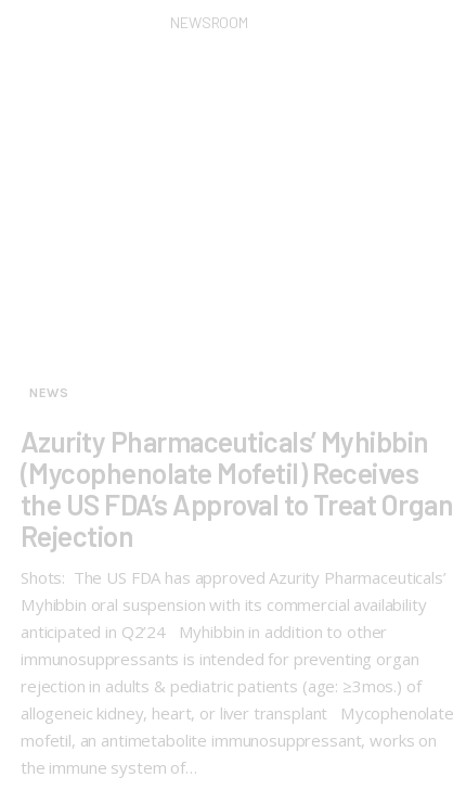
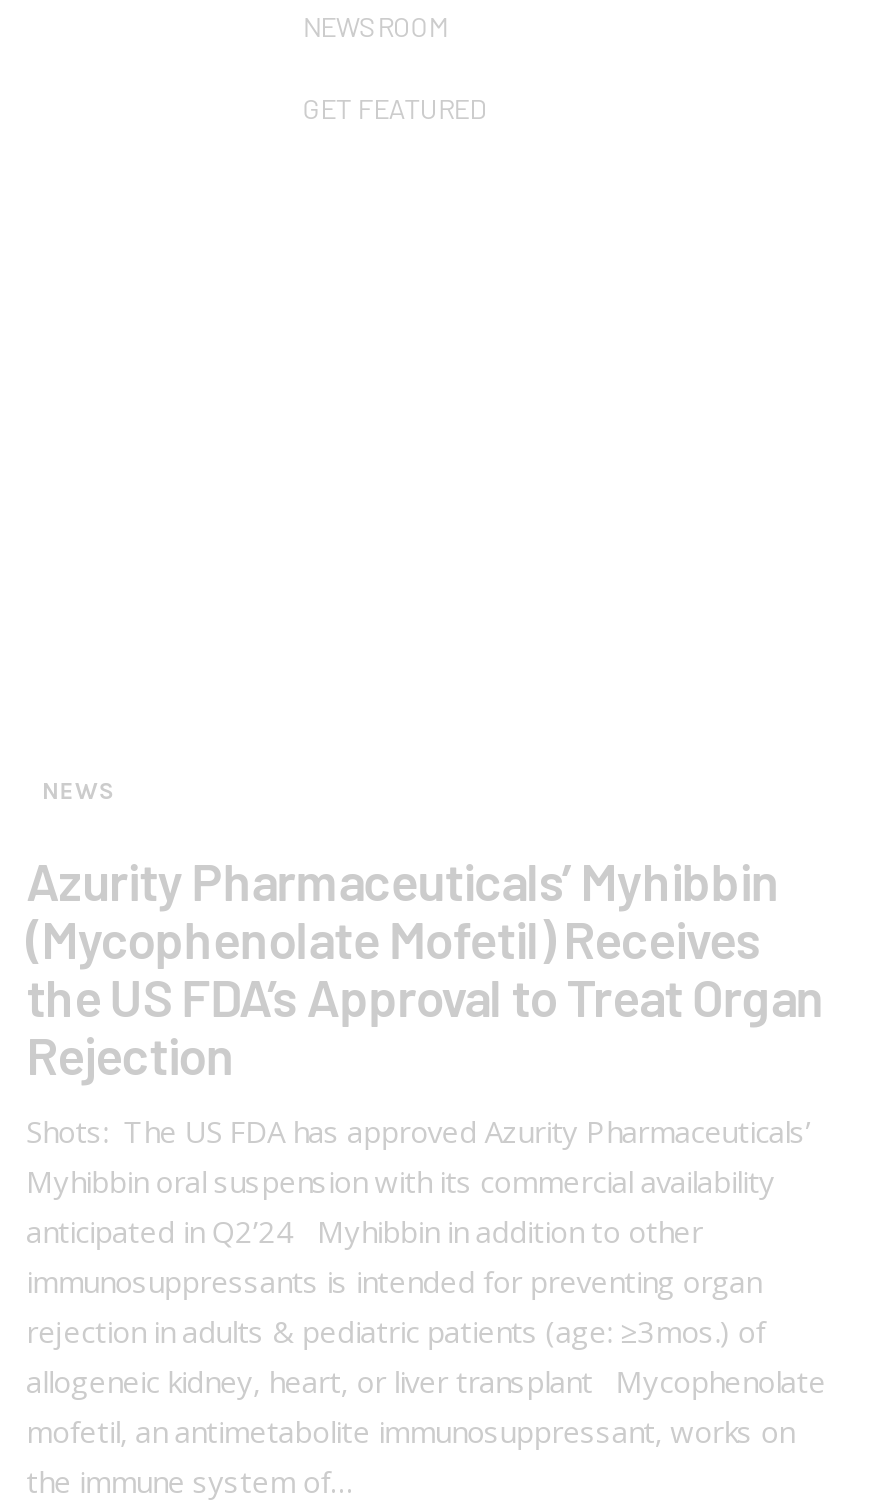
none -> [302,91,485,125] GET FEATURED

